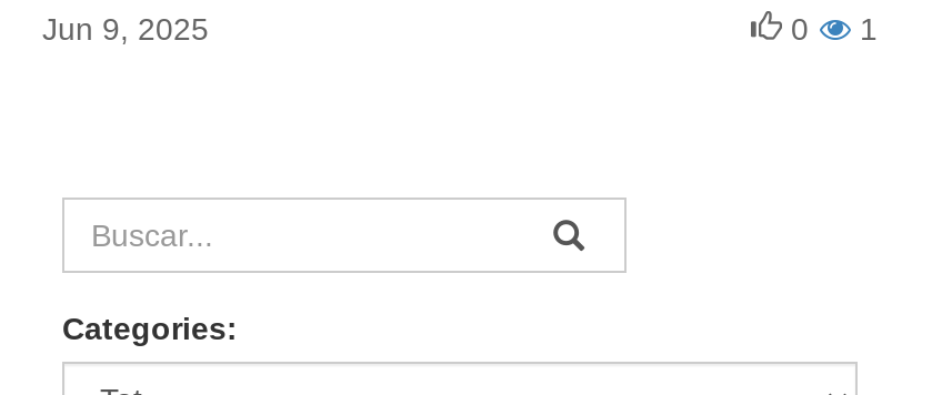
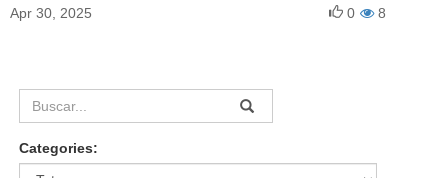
[42,12,878,47] Jun 9, 2025 | 1 -> [10,5,386,21] Apr 30, 2025 | 8

